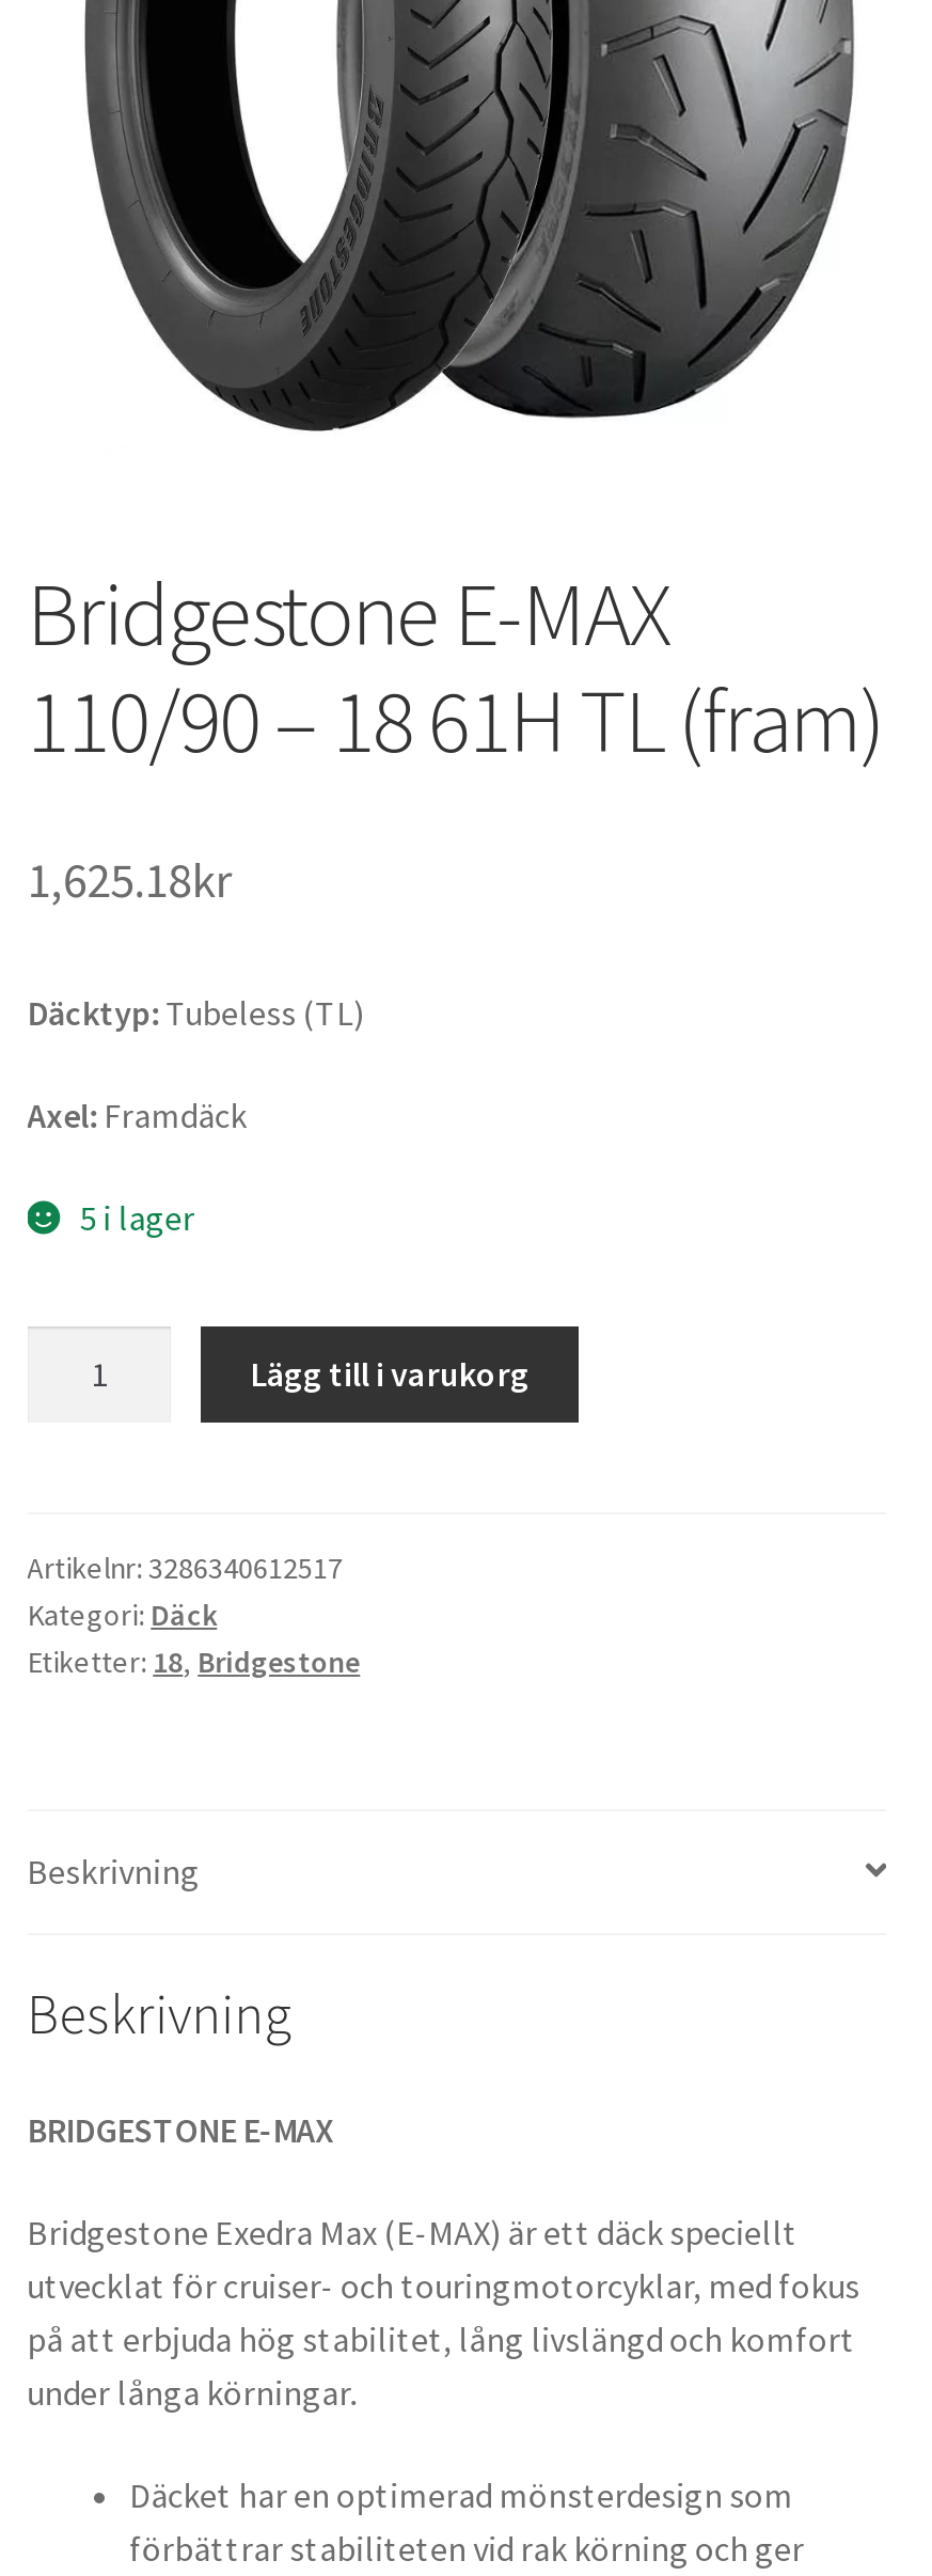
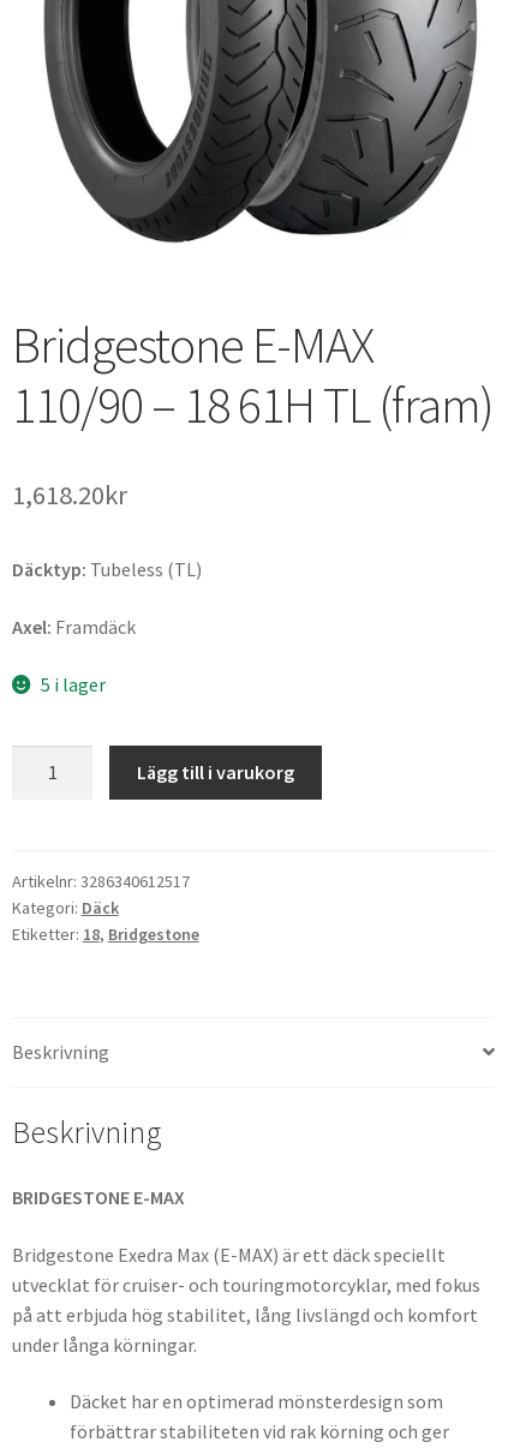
[27,851,232,910] 1,625.18kr -> [12,478,127,512] 1,618.20kr

